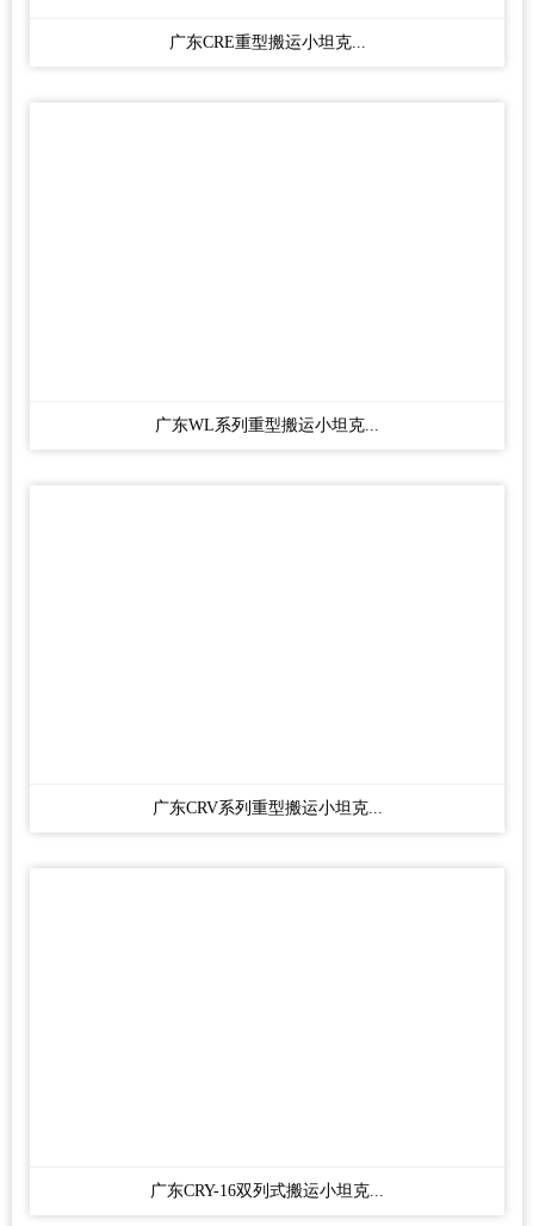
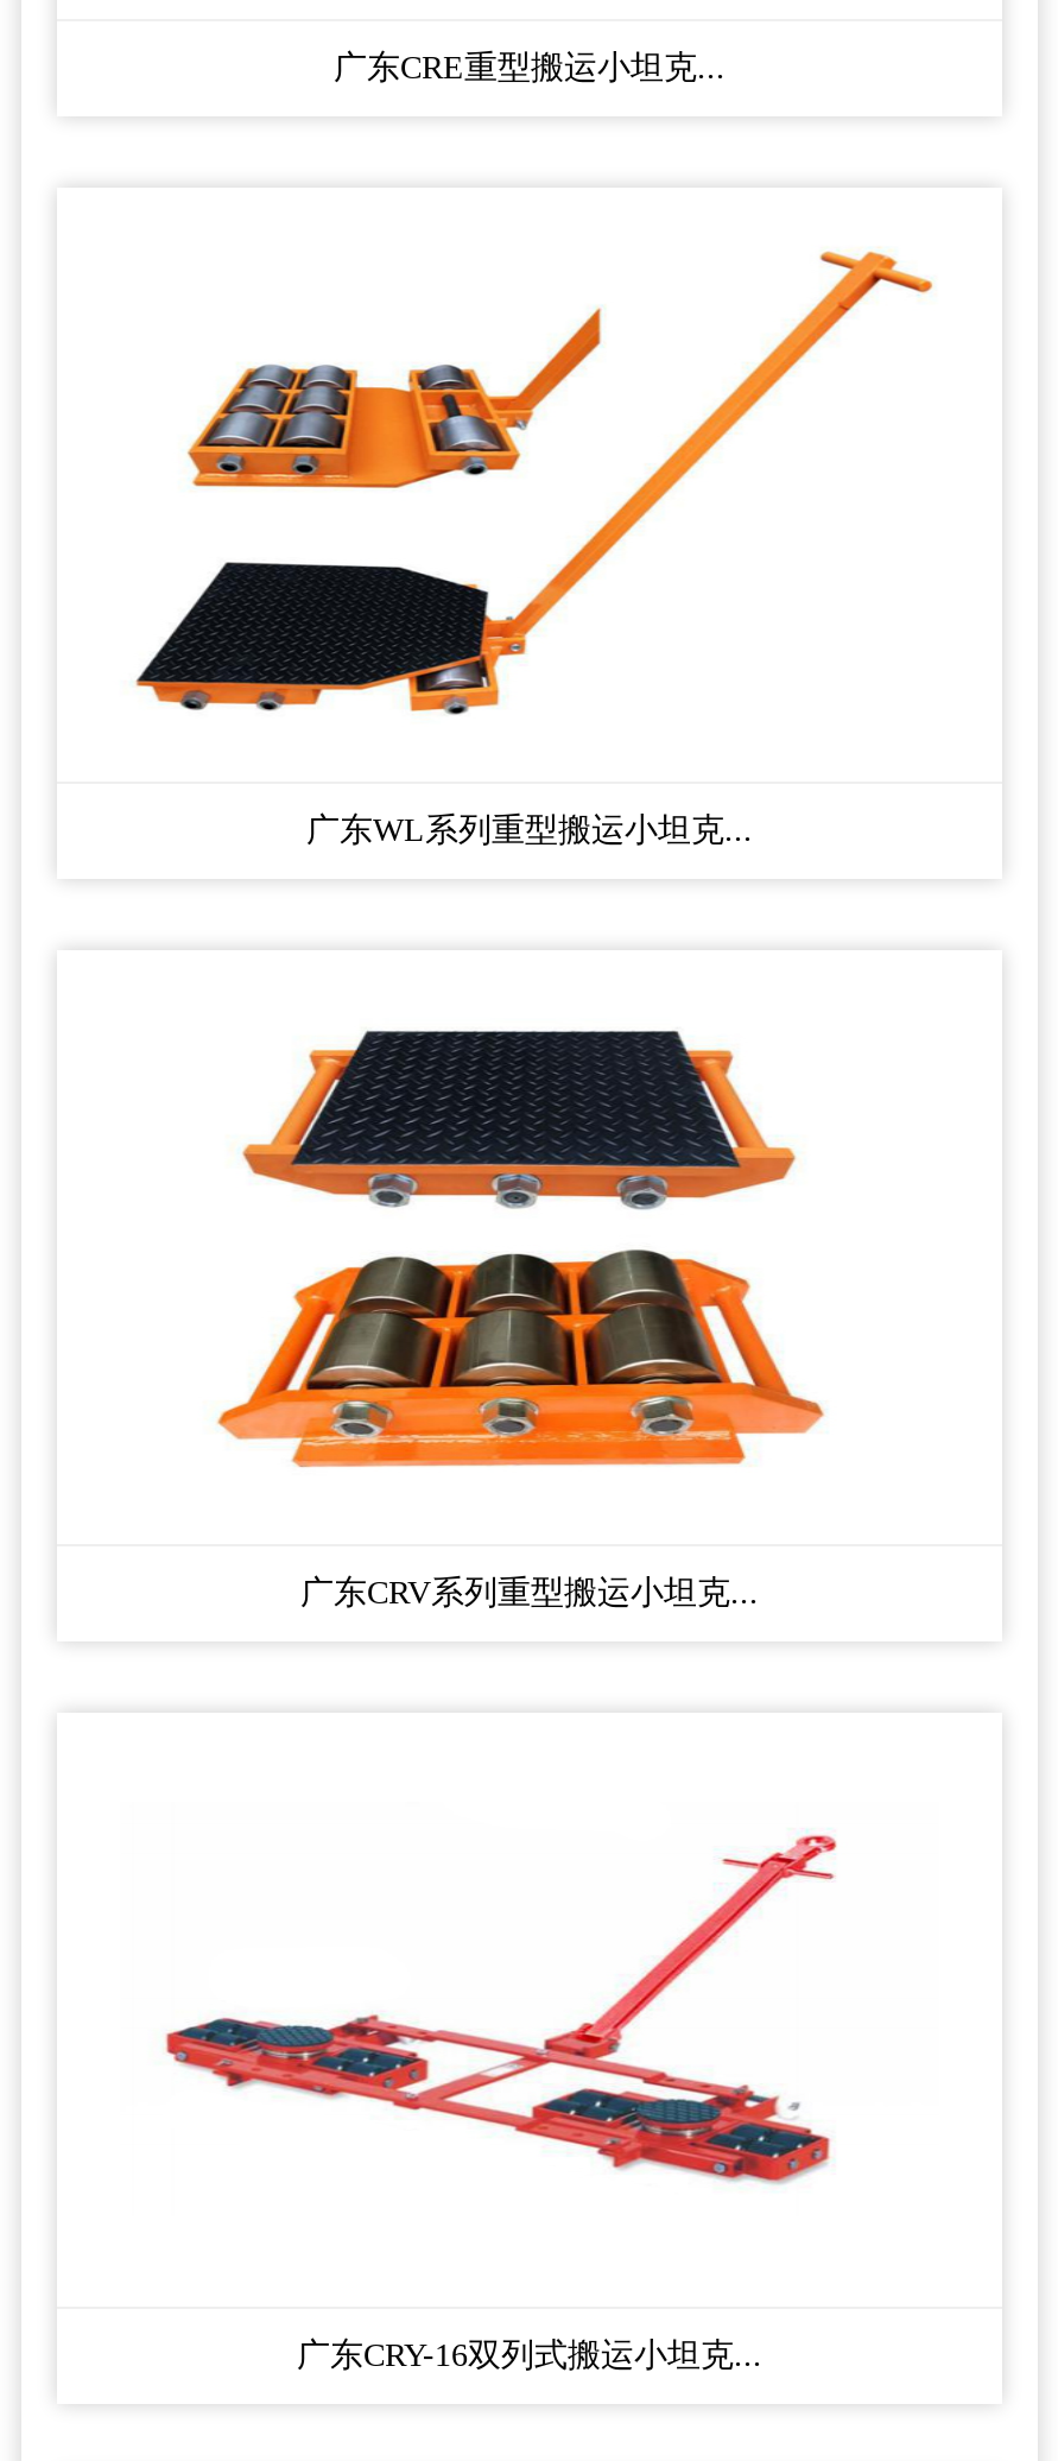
none -> [133,249,933,717] [image]
none -> [216,1247,826,1468] [image]
none -> [240,1029,798,1211] [image]
none -> [164,1834,838,2185] [image]

